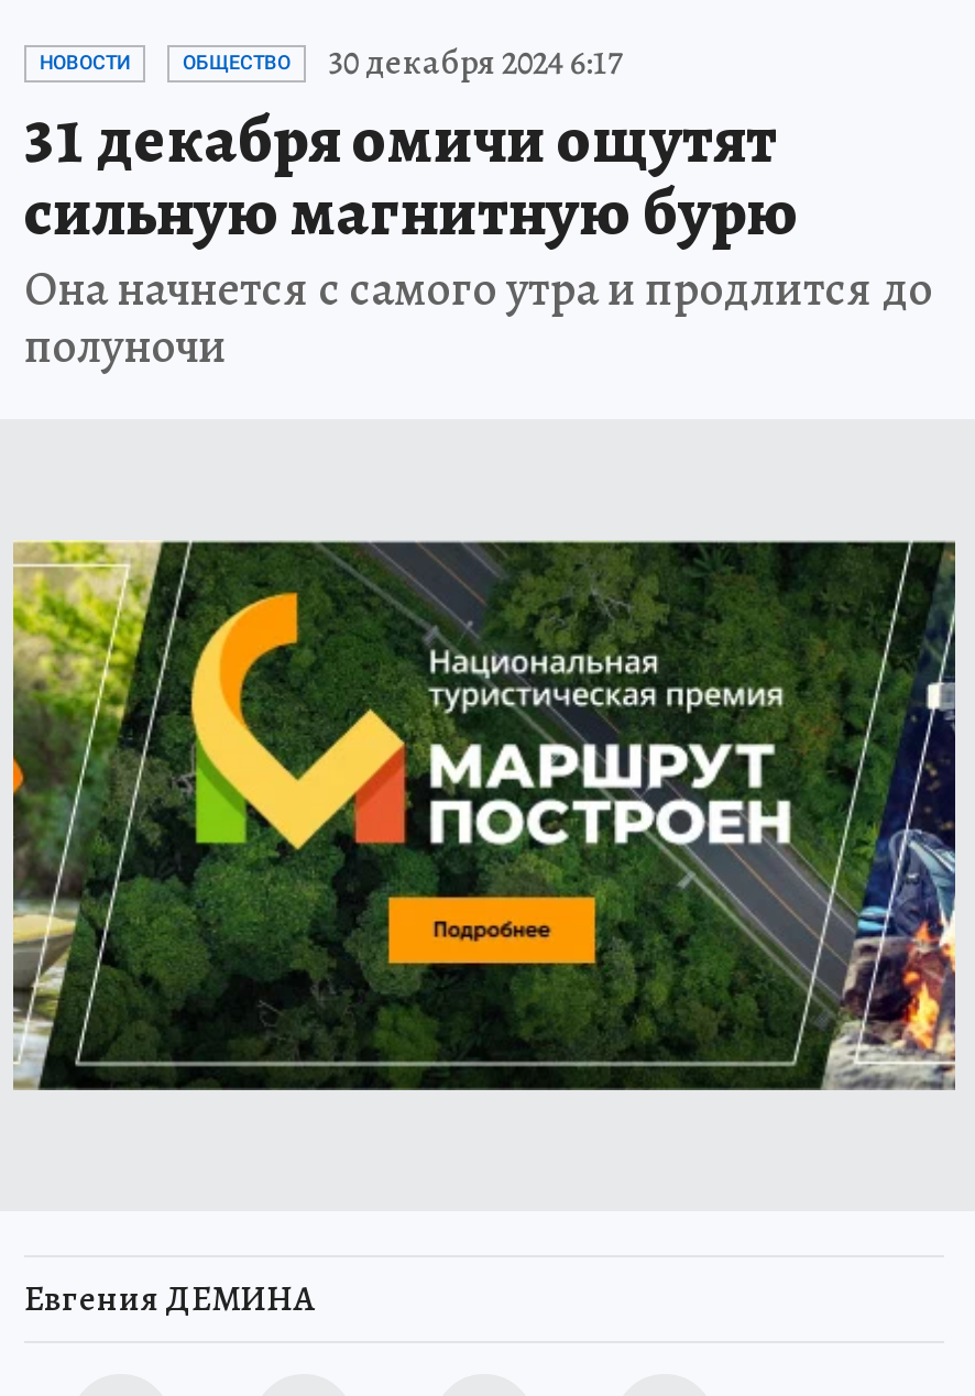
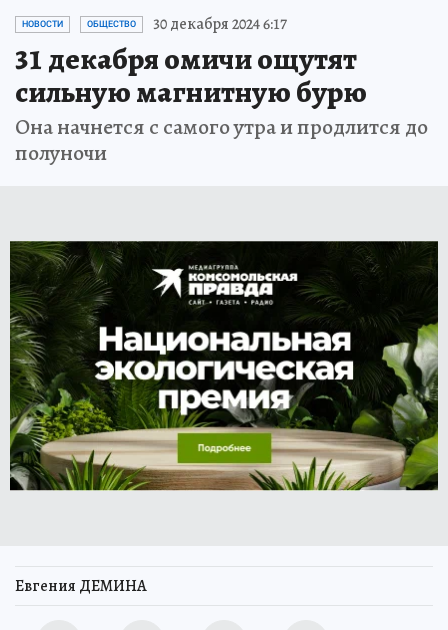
[11,540,957,1092] [image] -> [9,240,439,491] [image]

